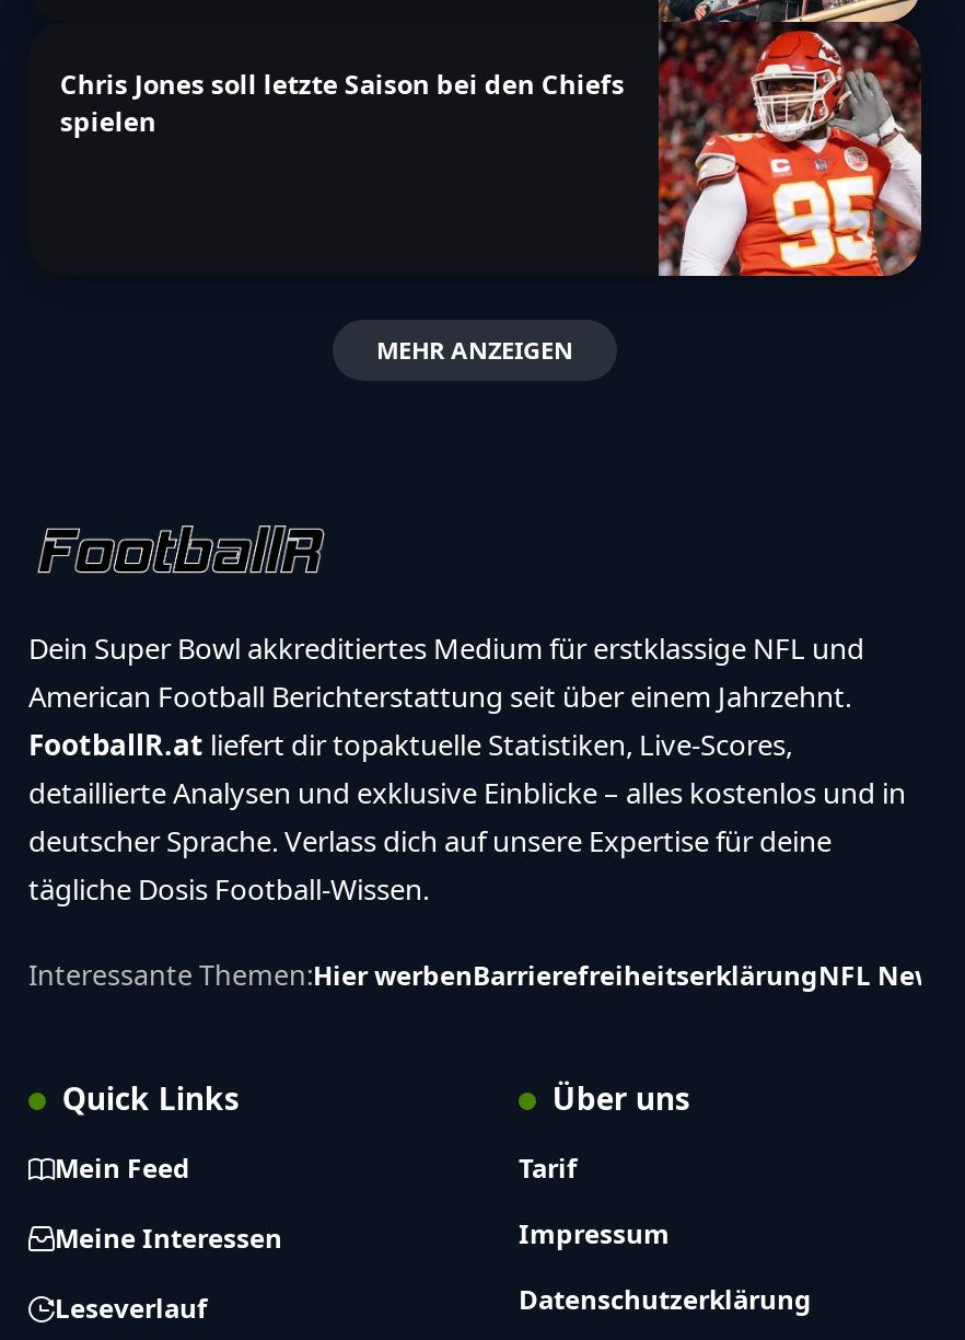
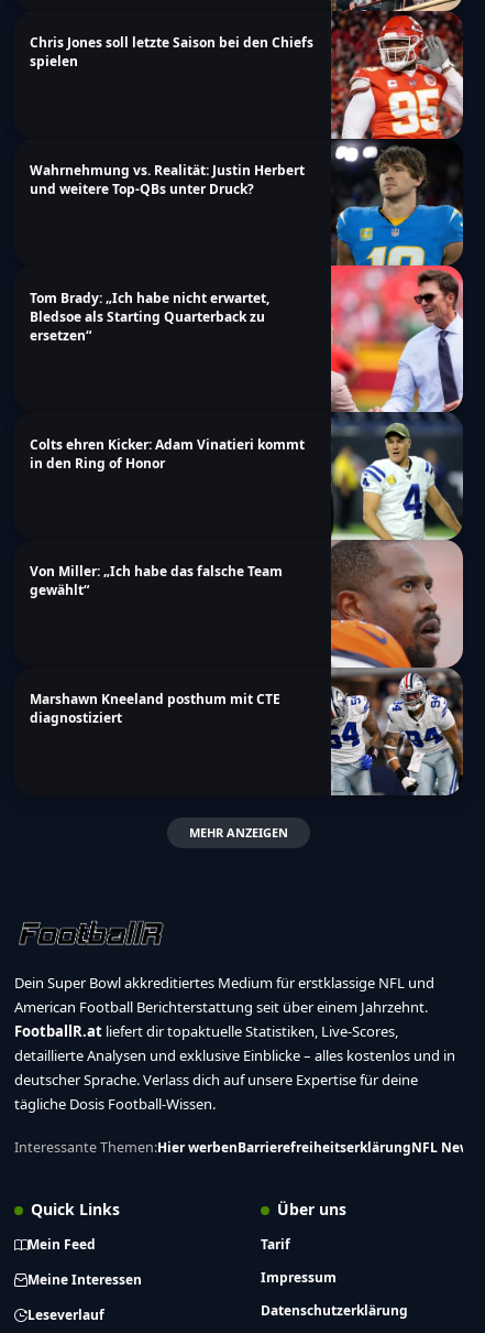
none -> [30,139,464,796] [image] | Wahrnehmung vs. Realität: Justin Herbert | und weitere Top-QBs unter Druck?
none -> [30,288,270,345] Tom Brady: „Ich habe nicht erwartet, | Bledsoe als Starting Quarterback zu | ersetzen“
none -> [30,435,305,472] Colts ehren Kicker: Adam Vinatieri kommt | in den Ring of Honor
none -> [30,562,283,600] Von Miller: „Ich habe das falsche Team | gewählt“
none -> [30,690,281,727] Marshawn Kneeland posthum mit CTE | diagnostiziert

